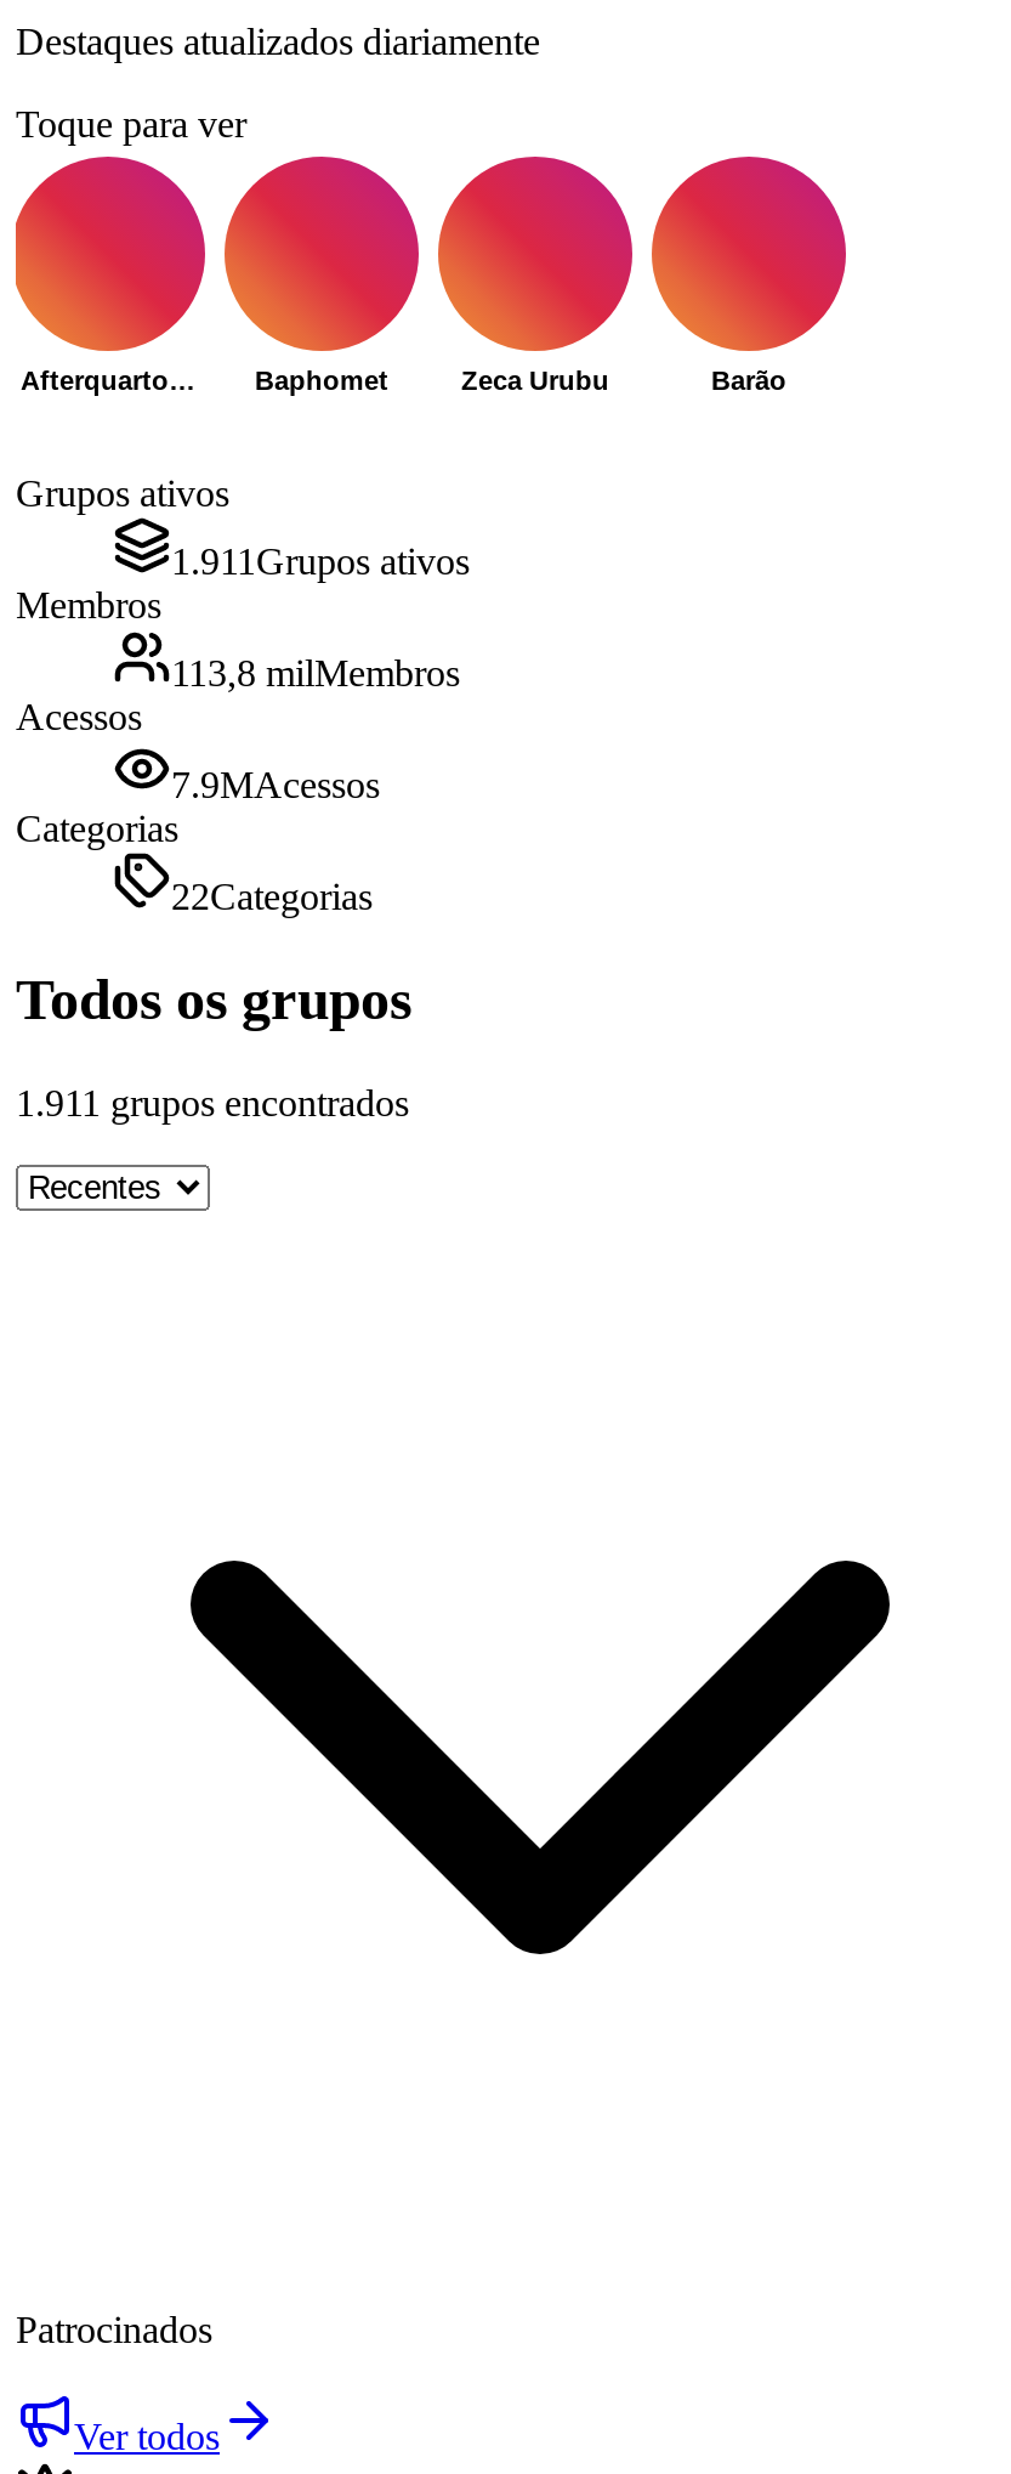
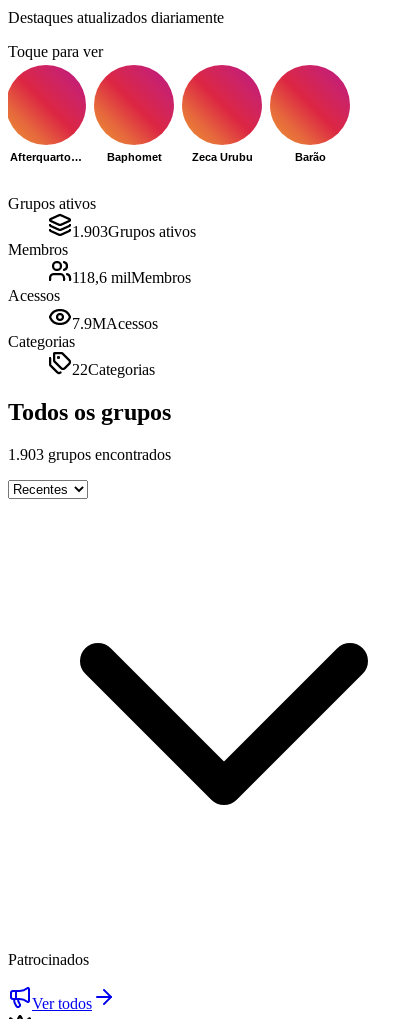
[171,540,470,582] 1.911 Grupos ativos -> [72,223,196,240] 1.903 Grupos ativos
[171,652,460,693] 113,8 milMembros -> [72,269,191,286] 118,6 milMembros
[16,1082,409,1123] 1.911 grupos encontrados -> [8,446,171,463] 1.903 grupos encontrados

